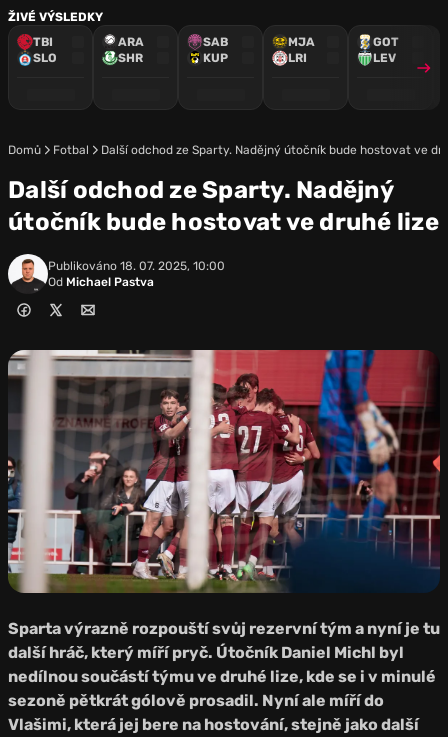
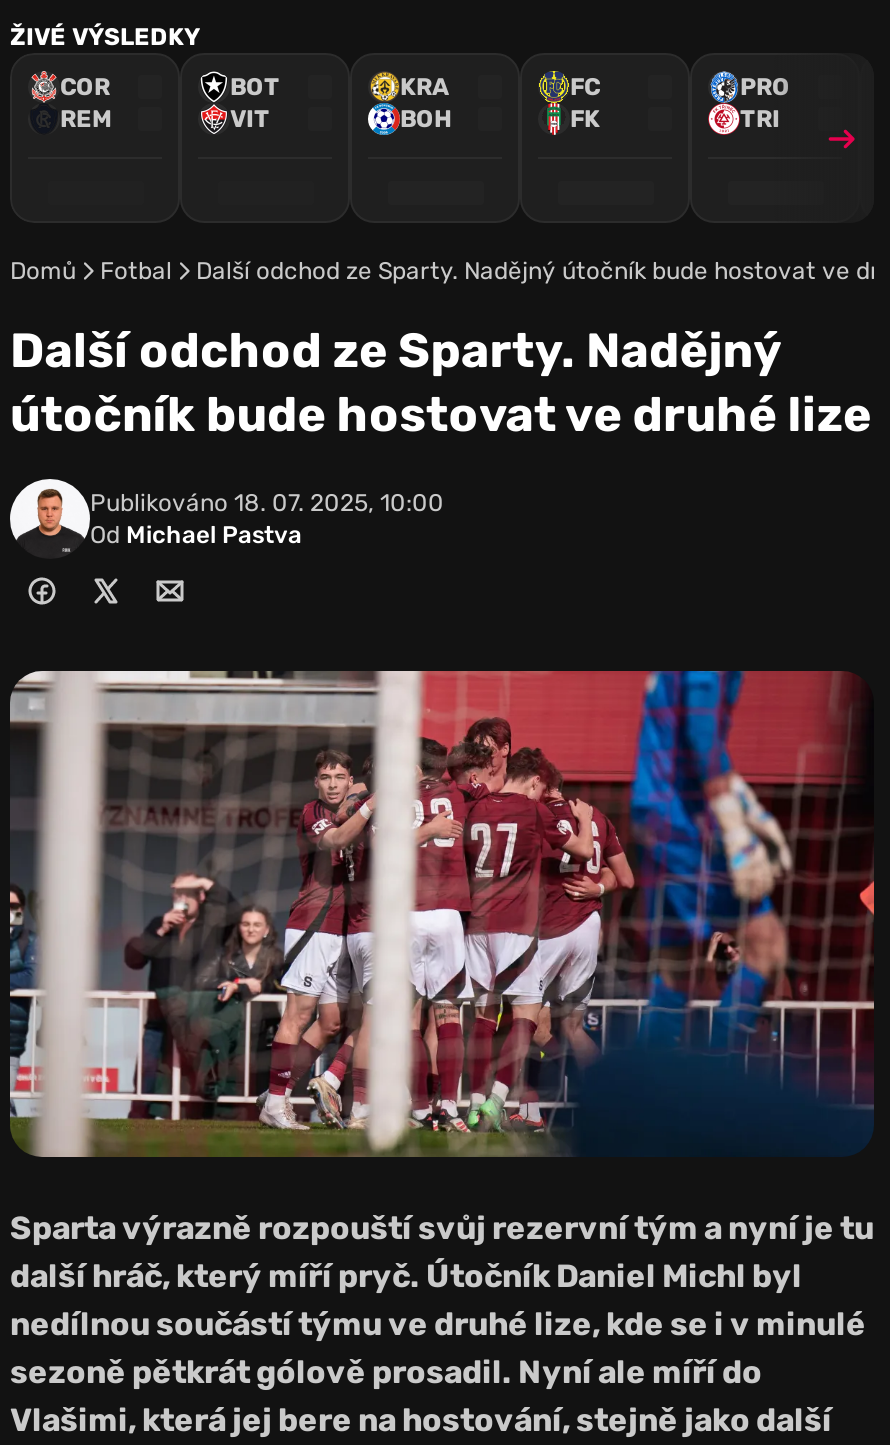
[33,35,57,65] TBI | SLO -> [60,73,112,133] COR | REM
[118,35,144,65] ARA | SHR -> [230,73,280,133] BOT | VIT
[203,35,228,65] SAB | KUP -> [400,73,452,133] KRA | BOH
[288,35,315,65] MJA | LRI -> [570,73,600,133] FC | FK
[373,35,399,65] GOT | LEV -> [740,73,790,133] PRO | TRI

